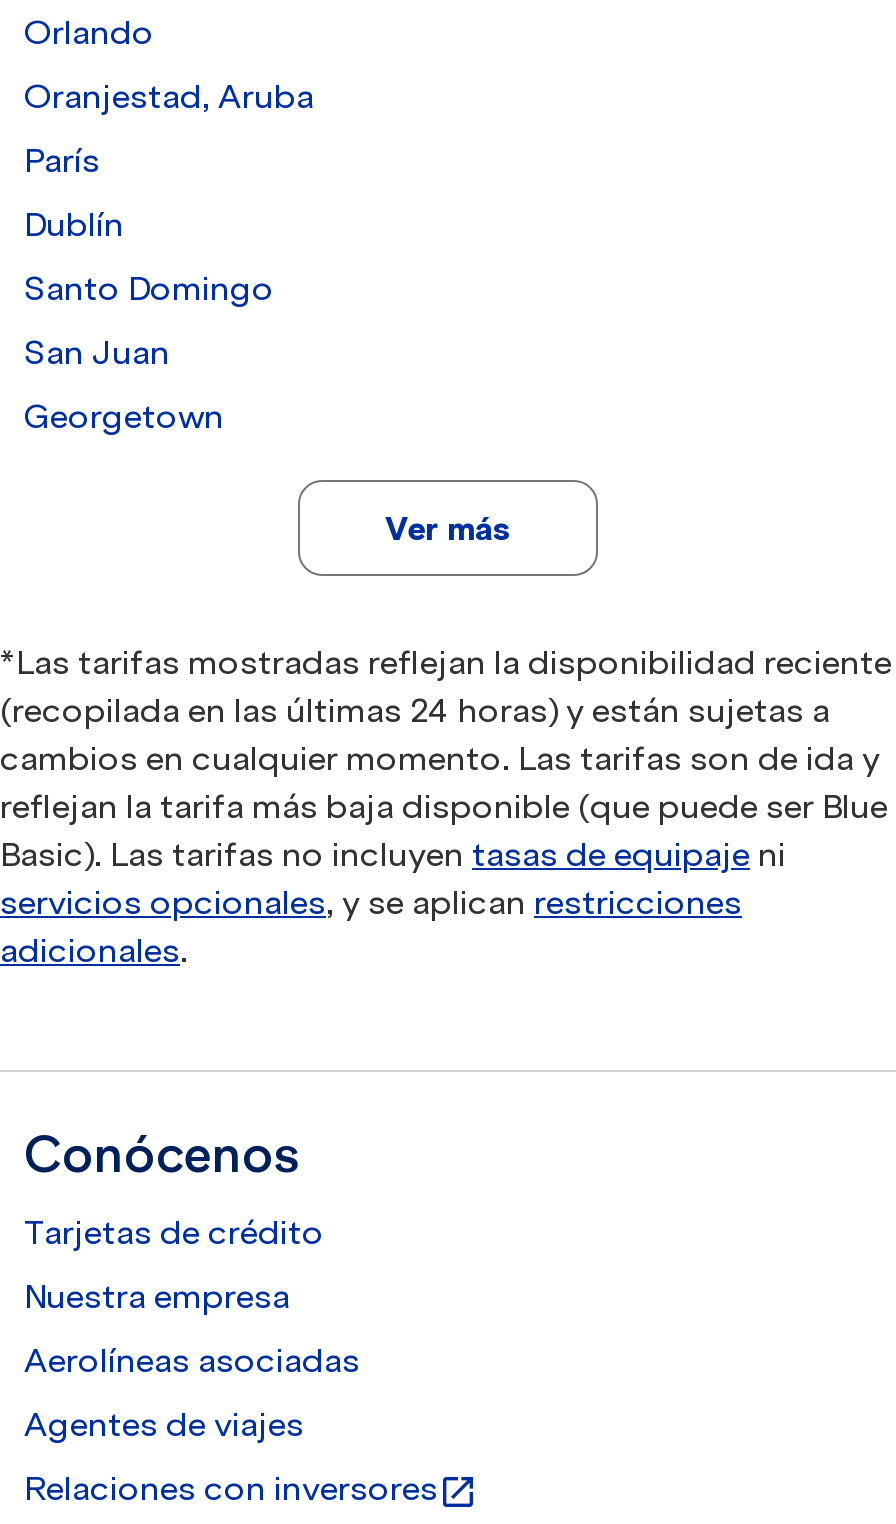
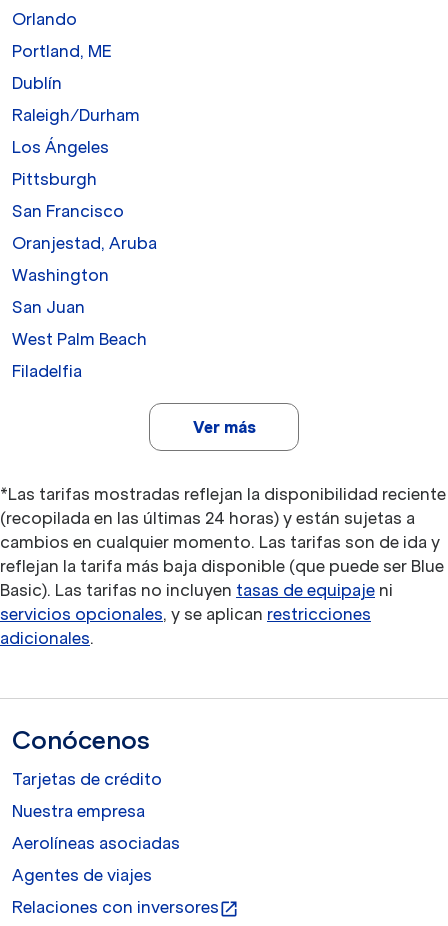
moved [24,76,314,116] -> [12,233,157,253]: Oranjestad, Aruba
[24,140,100,180] París -> [12,41,112,61] Portland, ME
moved [24,204,124,244] -> [12,73,62,93]: Dublín
[24,268,274,308] Santo Domingo -> [12,105,140,285] Raleigh/Durham | Los Ángeles | Pittsburgh | San Francisco | Washington
[24,396,224,436] Georgetown -> [12,329,147,381] West Palm Beach | Filadelfia

